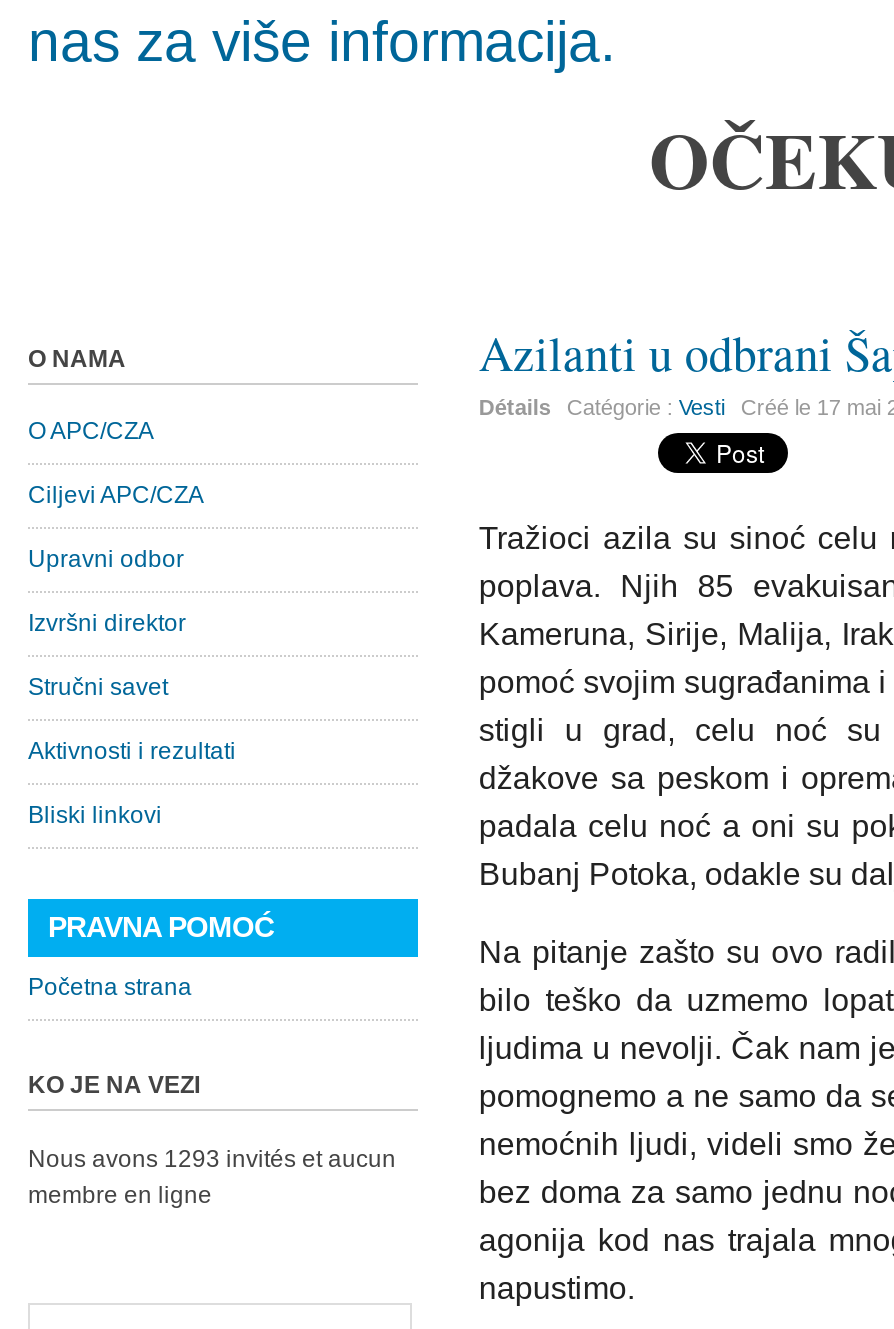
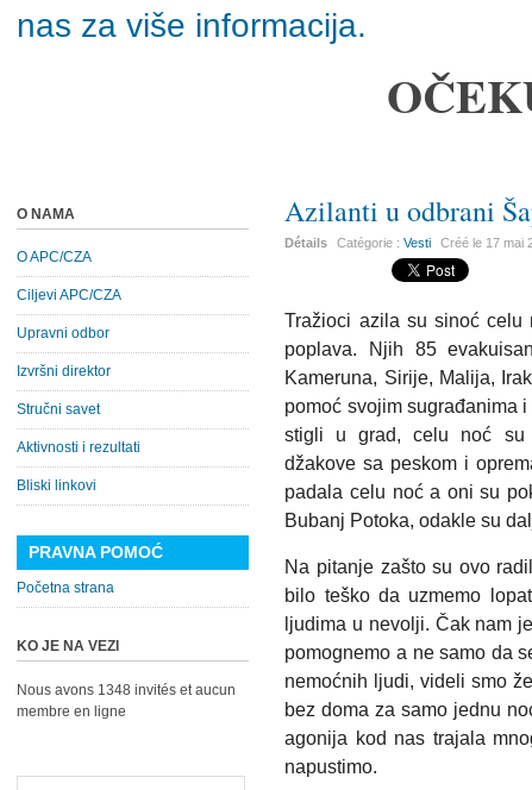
[28,1145,396,1173] Nous avons 1293 invités et aucun -> [17,682,236,698] Nous avons 1348 invités et aucun

